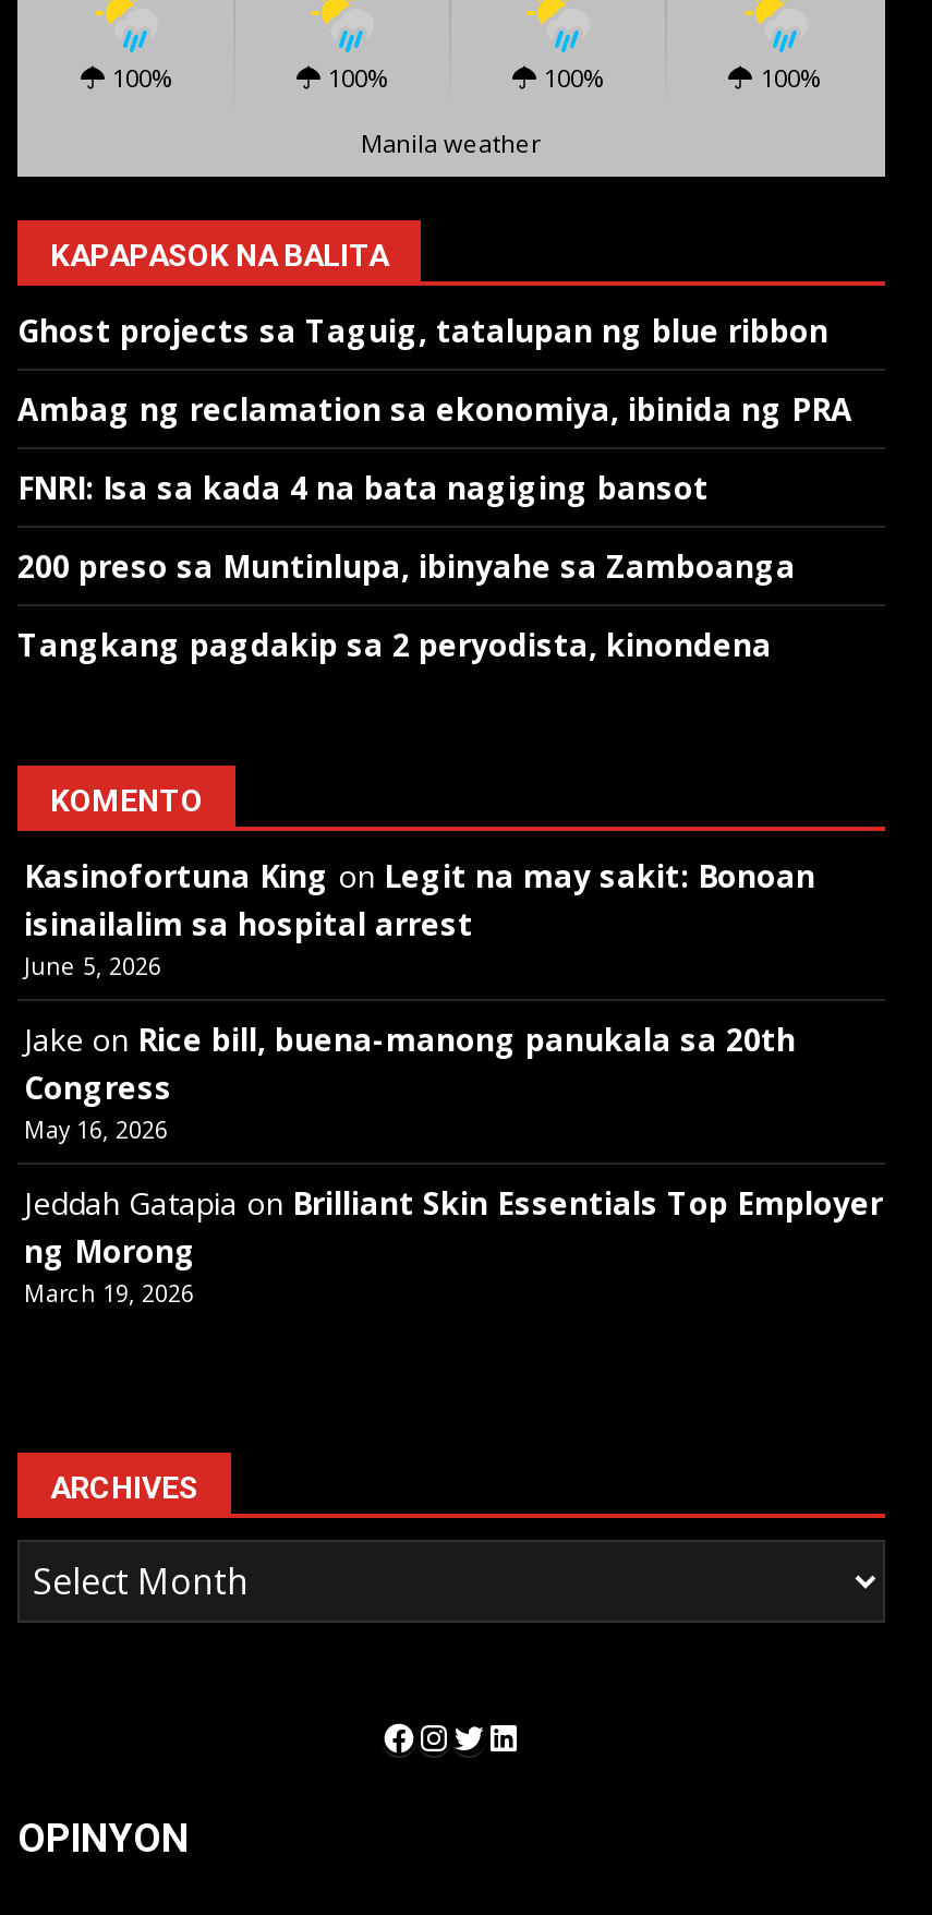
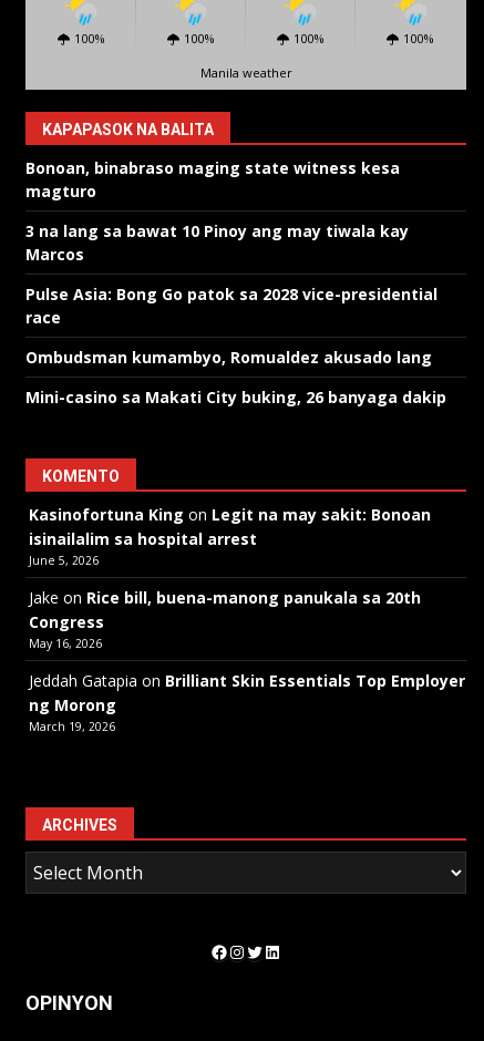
[17,309,828,351] Ghost projects sa Taguig, tatalupan ng blue ribbon -> [25,157,400,201] Bonoan, binabraso maging state witness kesa | magturo
[17,388,852,429] Ambag ng reclamation sa ekonomiya, ibinida ng PRA -> [25,220,409,264] 3 na lang sa bawat 10 Pinoy ang may tiwala kay | Marcos
[17,466,709,508] FNRI: Isa sa kada 4 na bata nagiging bansot -> [25,283,437,327] Pulse Asia: Bong Go patok sa 2028 vice-presidential | race
[17,545,796,586] 200 preso sa Muntinlupa, ibinyahe sa Zamboanga -> [25,346,432,367] Ombudsman kumambyo, Romualdez akusado lang
[17,623,772,665] Tangkang pagdakip sa 2 peryodista, kinondena -> [25,386,446,407] Mini-casino sa Makati City buking, 26 banyaga dakip

